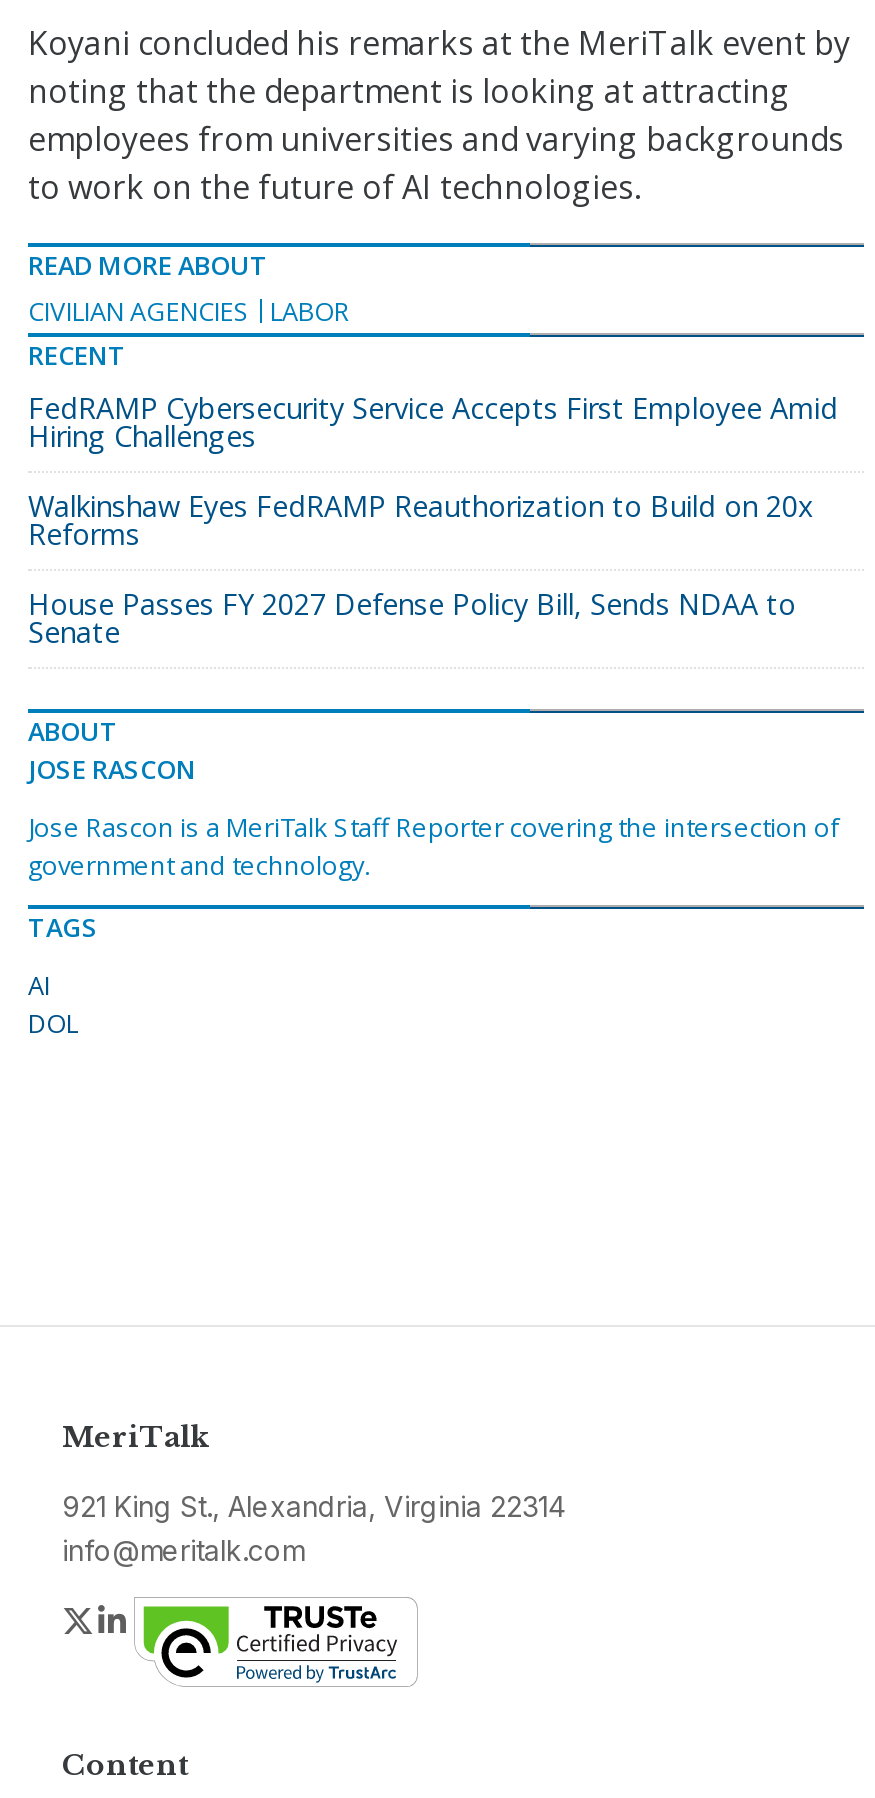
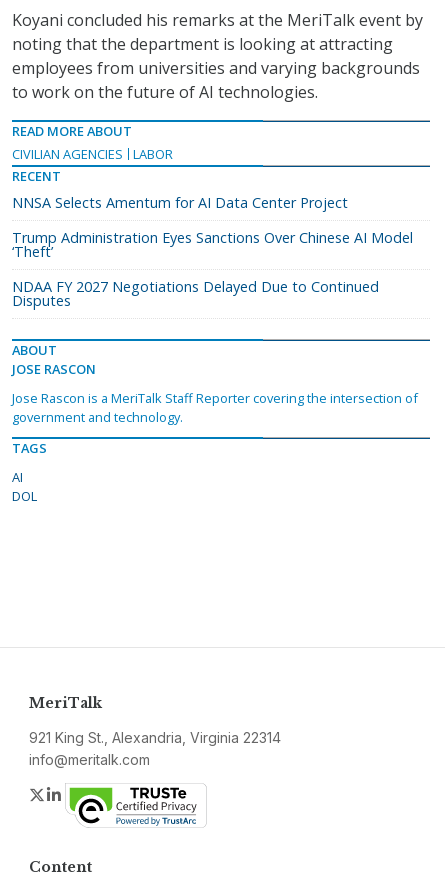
[28,389,838,455] FedRAMP Cybersecurity Service Accepts First Employee Amid | Hiring Challenges -> [12,193,348,212] NNSA Selects Amentum for AI Data Center Project
[28,487,814,553] Walkinshaw Eyes FedRAMP Reauthorization to Build on 20x | Reforms -> [12,228,413,261] Trump Administration Eyes Sanctions Over Chinese AI Model | ‘Theft’
[28,585,796,651] House Passes FY 2027 Defense Policy Bill, Sends NDAA to | Senate -> [12,277,379,310] NDAA FY 2027 Negotiations Delayed Due to Continued | Disputes

